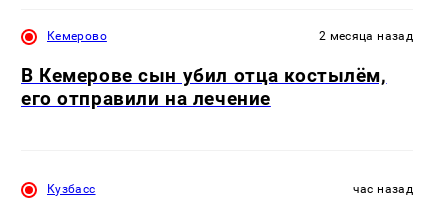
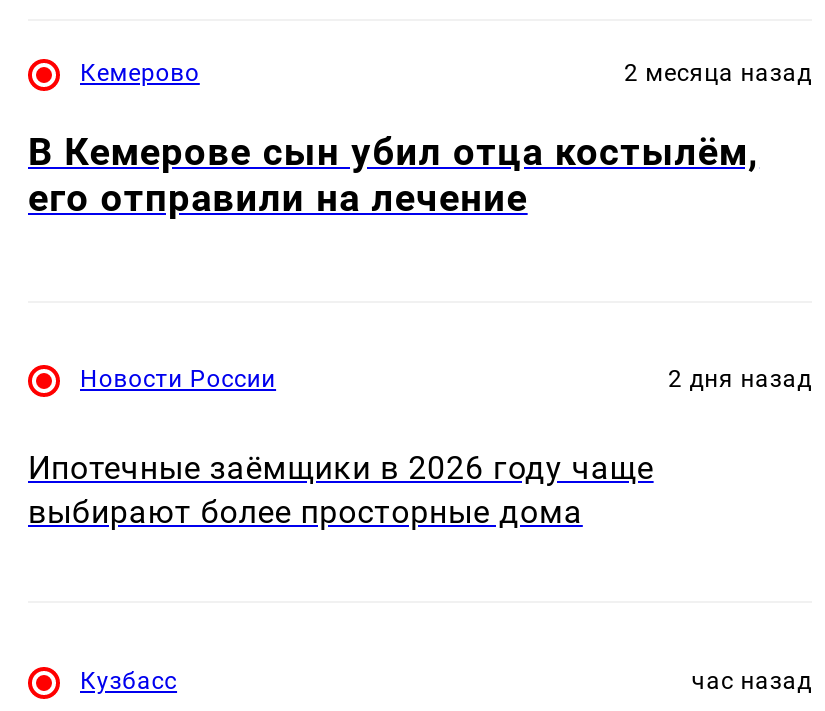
none -> [28,364,812,531] Новости России | 2 дня назад | Ипотечные заёмщики в 2026 году чаще | выбирают более просторные дома

